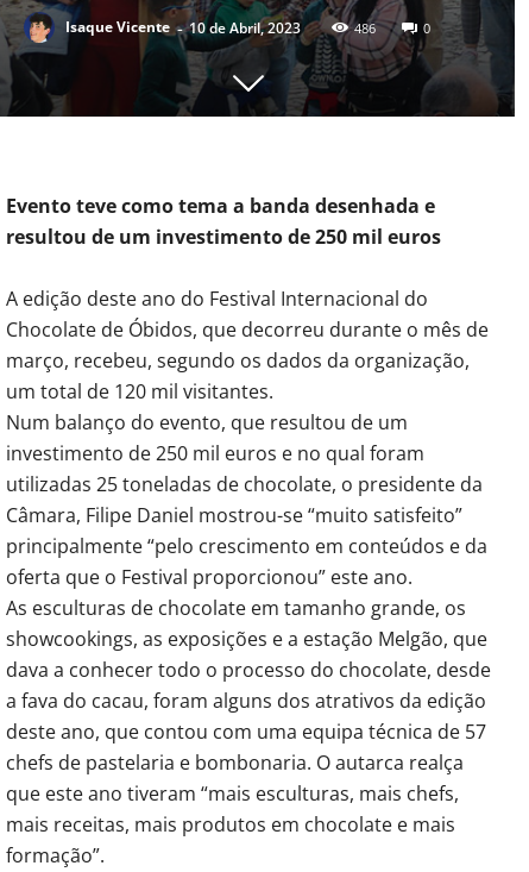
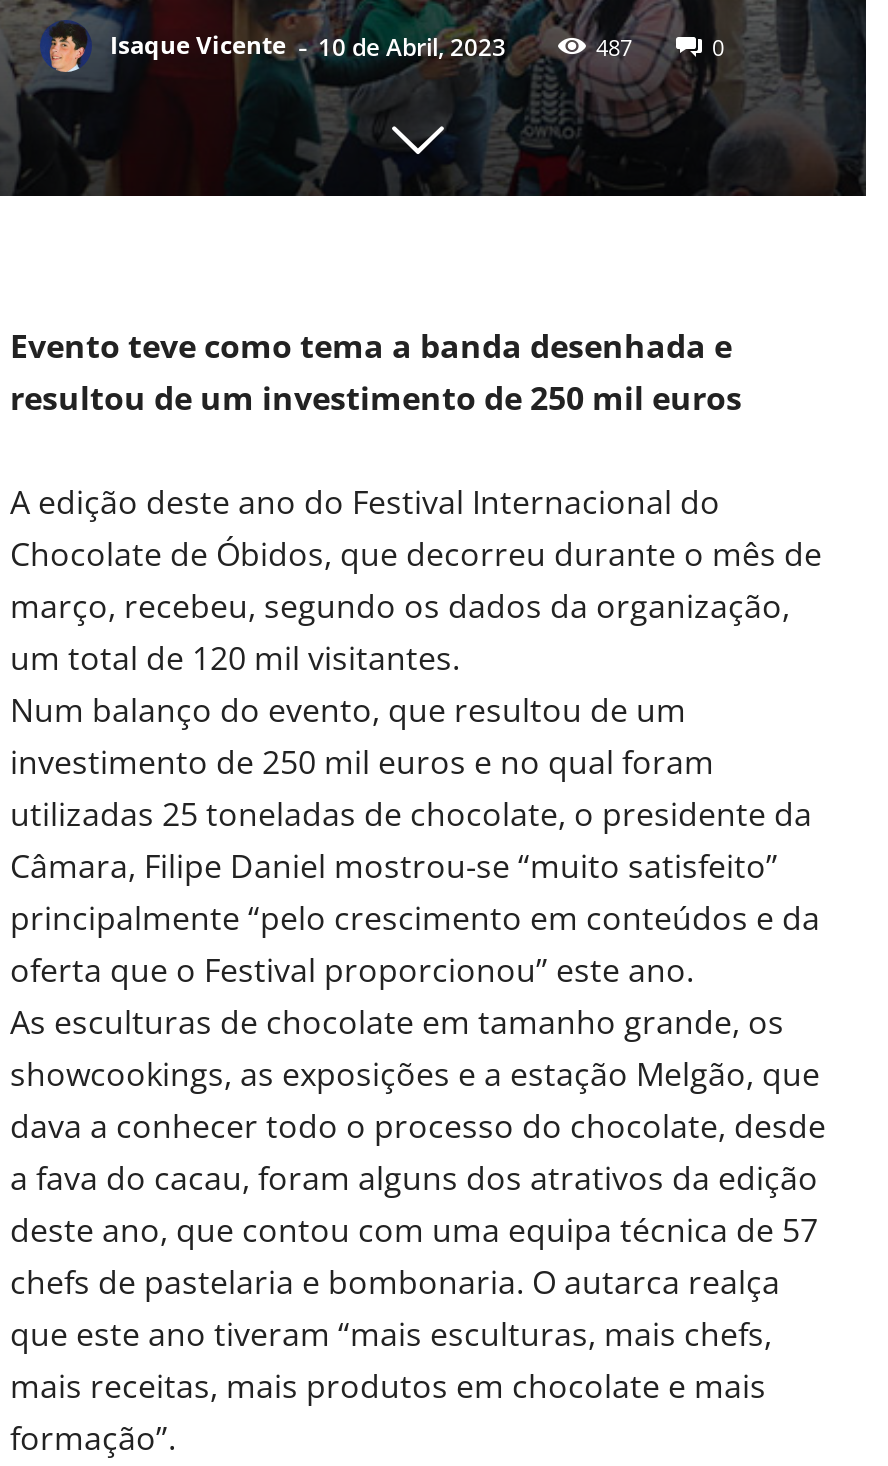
[354,19,376,36] 486 -> [596,31,632,61] 487

